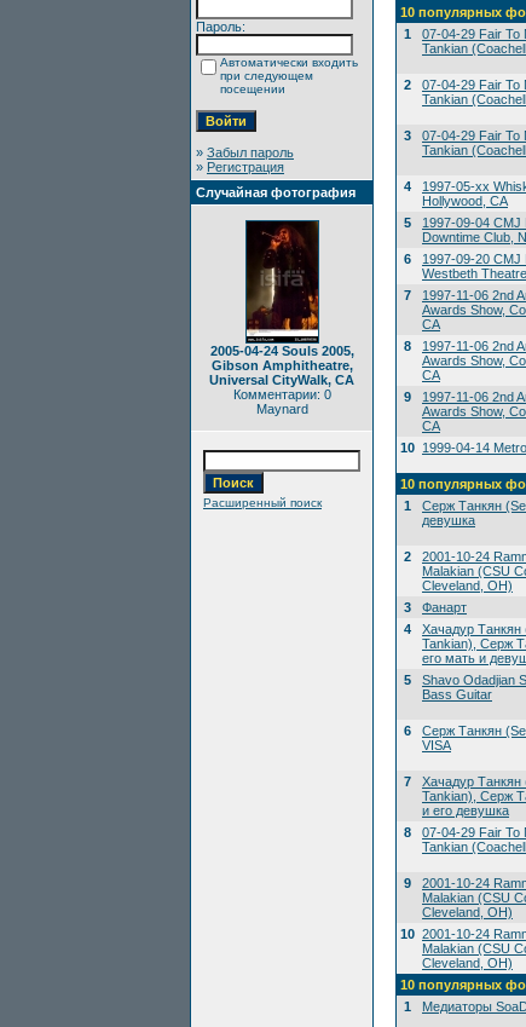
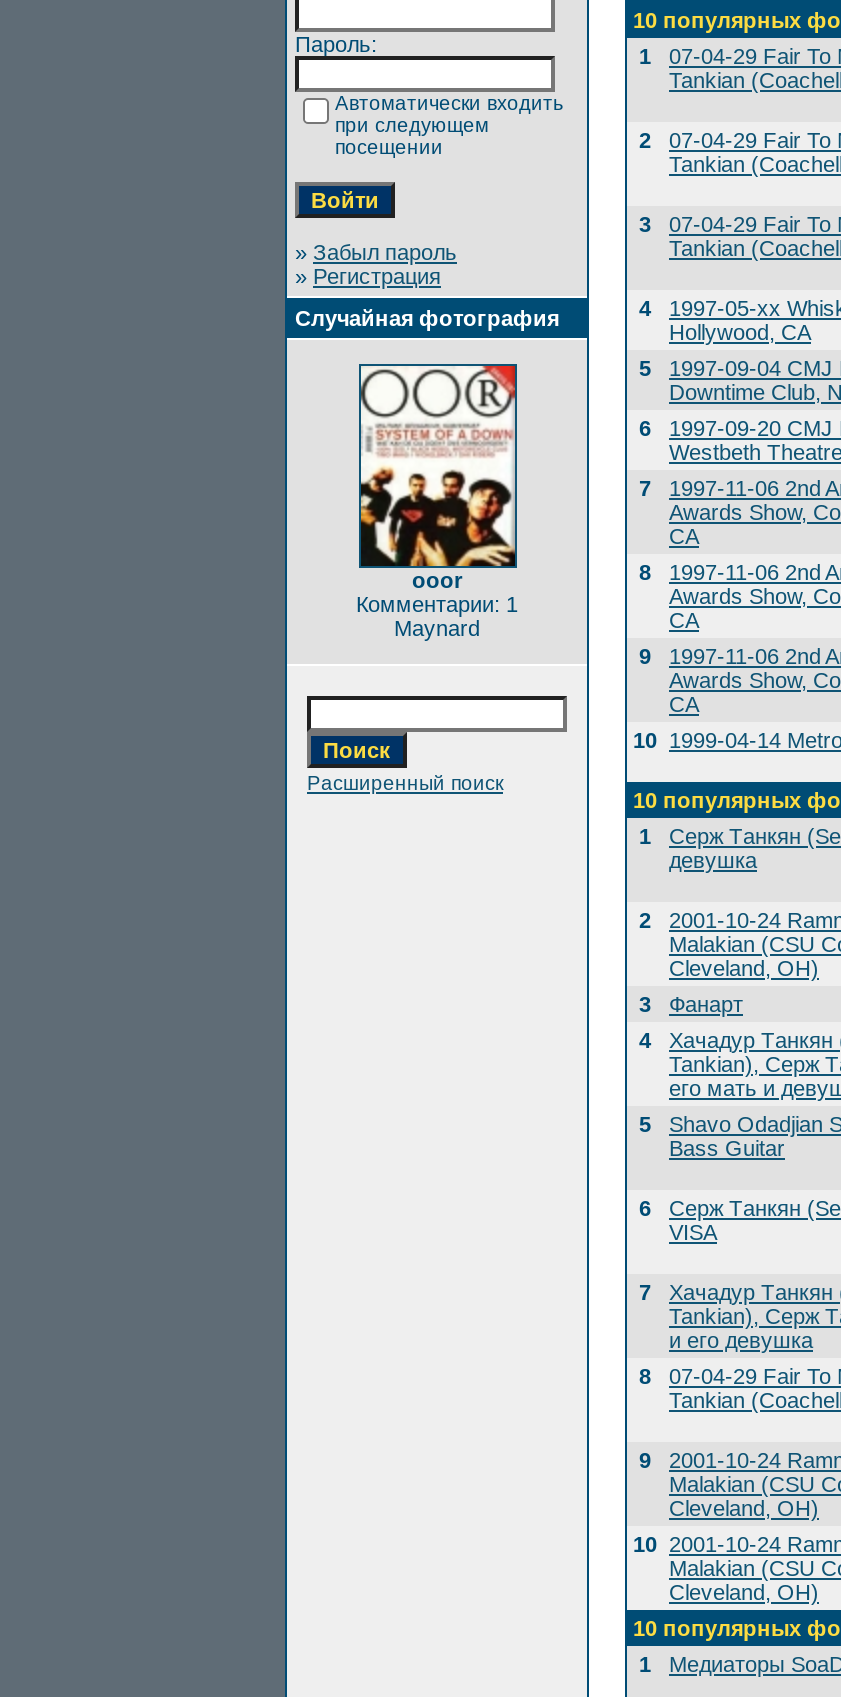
[209,220,354,402] [image] | 2005-04-24 Souls 2005, | Gibson Amphitheatre, | Universal CityWalk, CA | Комментарии: 0 -> [356,362,519,616] [image] | ooor | Комментарии: 1
moved [203,402,322,509] -> [307,616,503,794]: Maynard | Расширенный поиск

